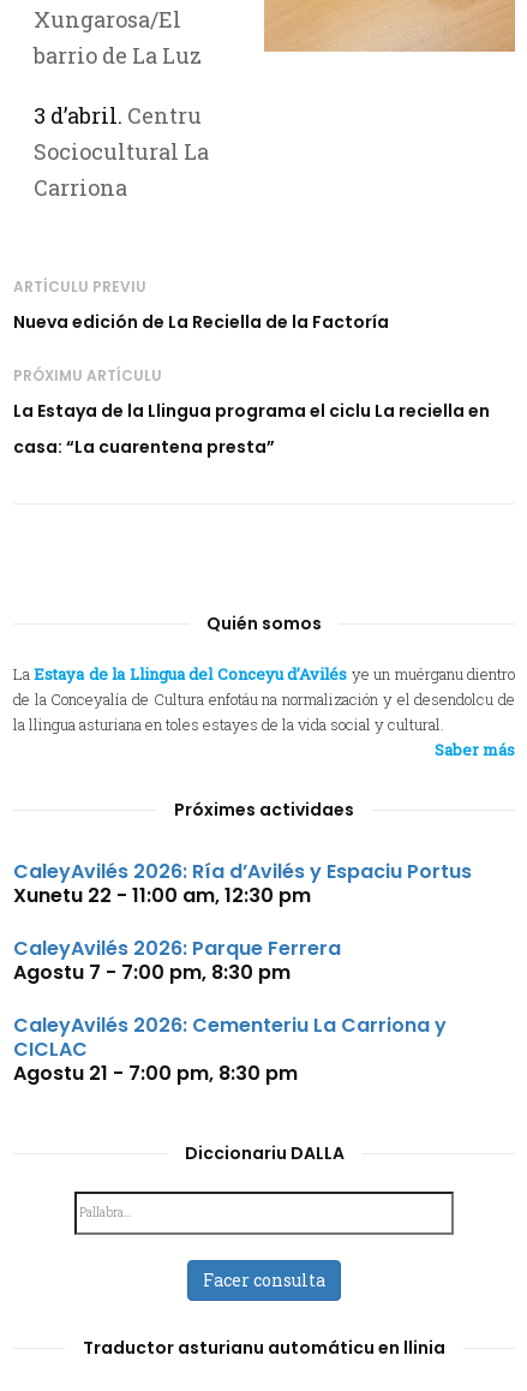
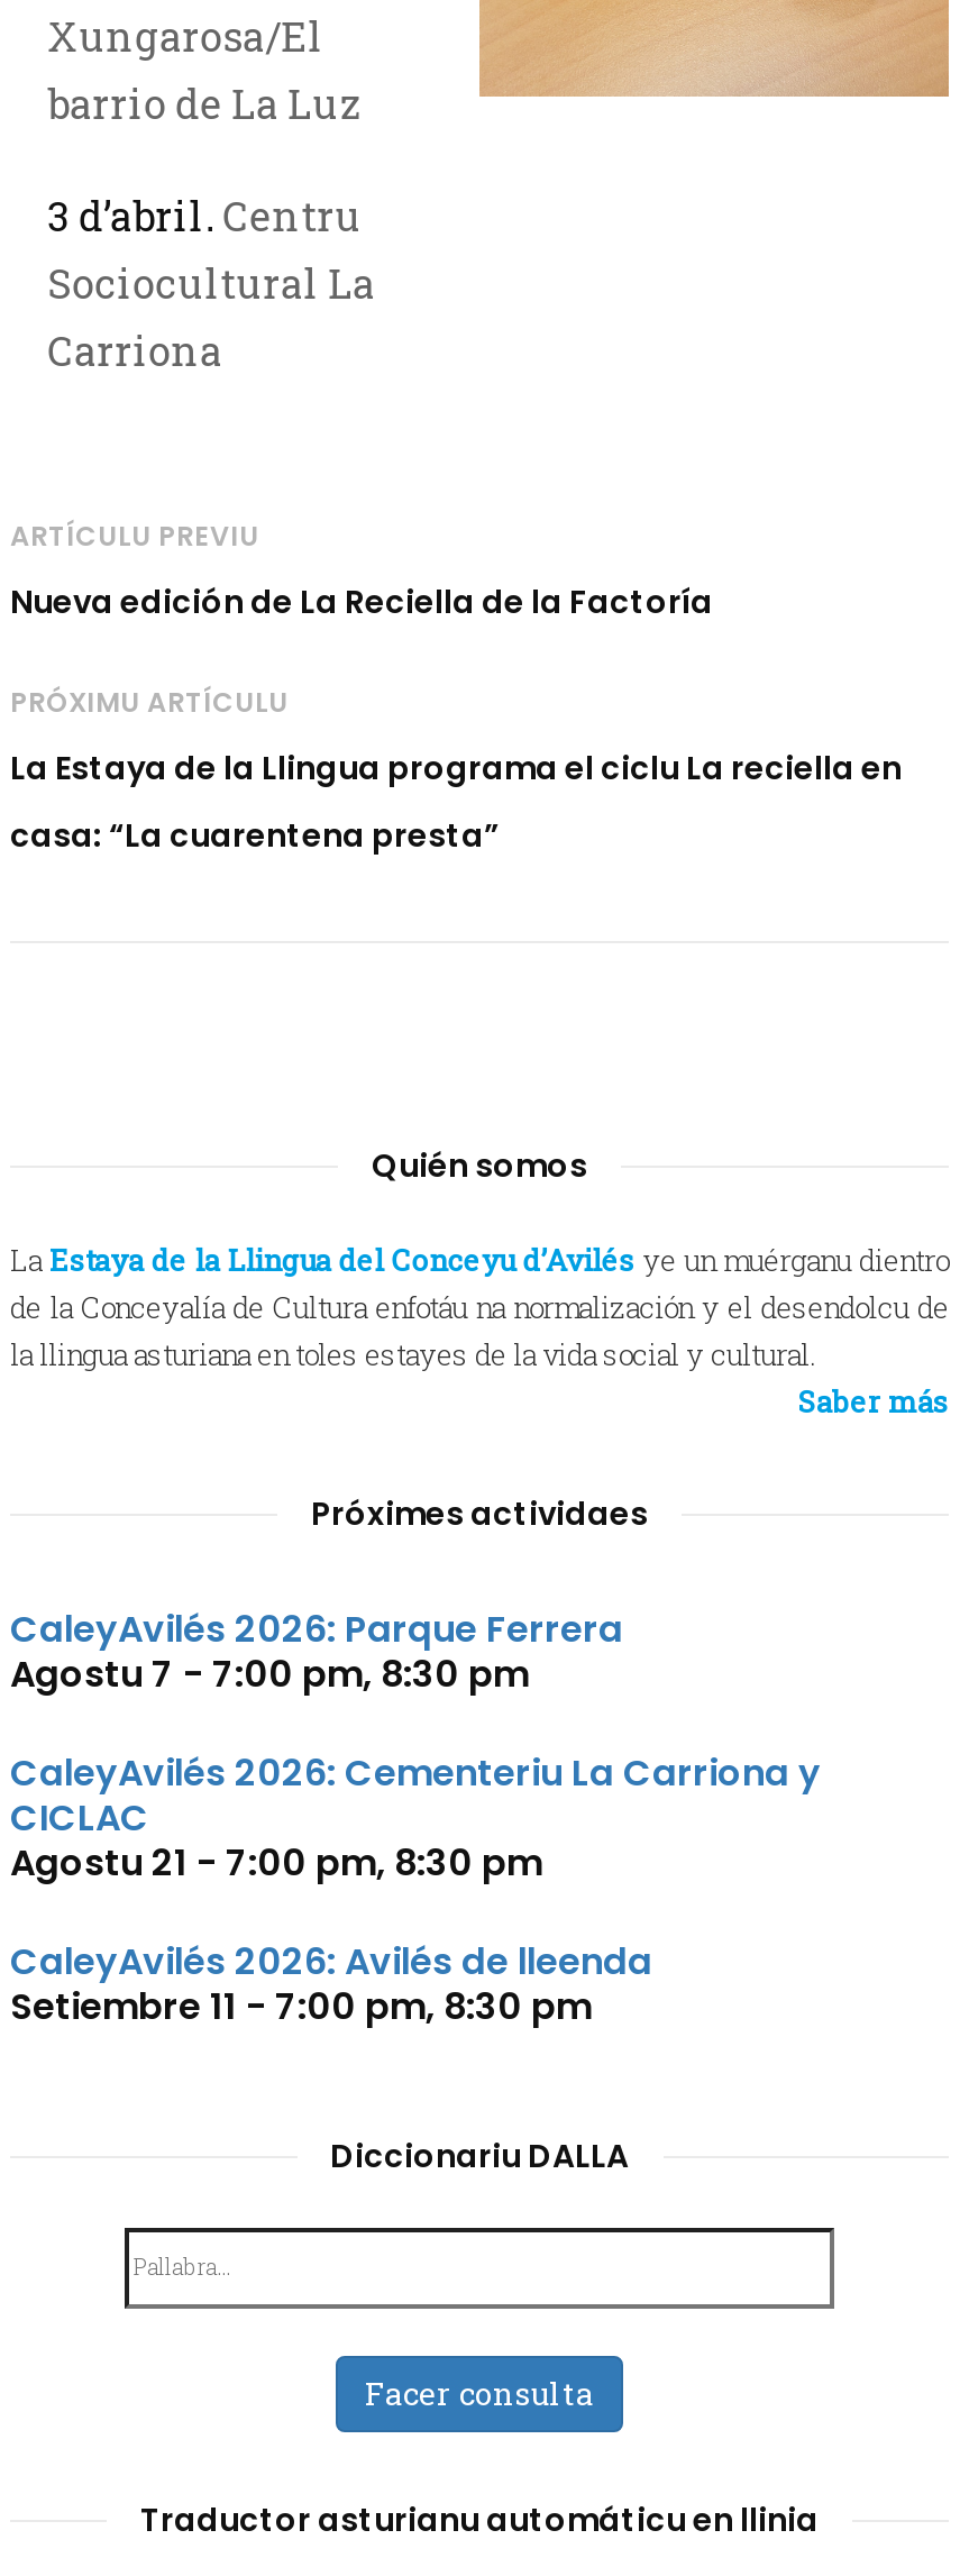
[13,858,472,909] CaleyAvilés 2026: Ría d’Avilés y Espaciu Portus | Xunetu 22 - 11:00 am, 12:30 pm -> none
moved [13,935,447,1087] -> [10,1604,821,1889]: CaleyAvilés 2026: Parque Ferrera | Agostu 7 - 7:00 pm, 8:30 pm | CaleyAvilés 2026: Cementeriu La Carriona y | CICLAC | Agostu 21 - 7:00 pm, 8:30 pm
none -> [10,1936,652,2033] CaleyAvilés 2026: Avilés de lleenda | Setiembre 11 - 7:00 pm, 8:30 pm

